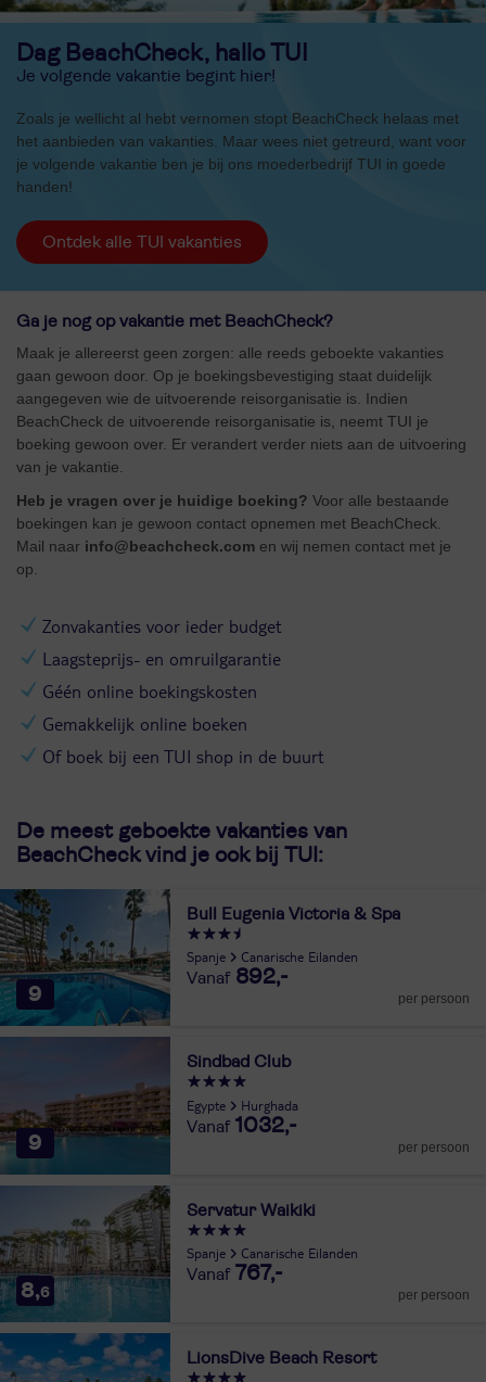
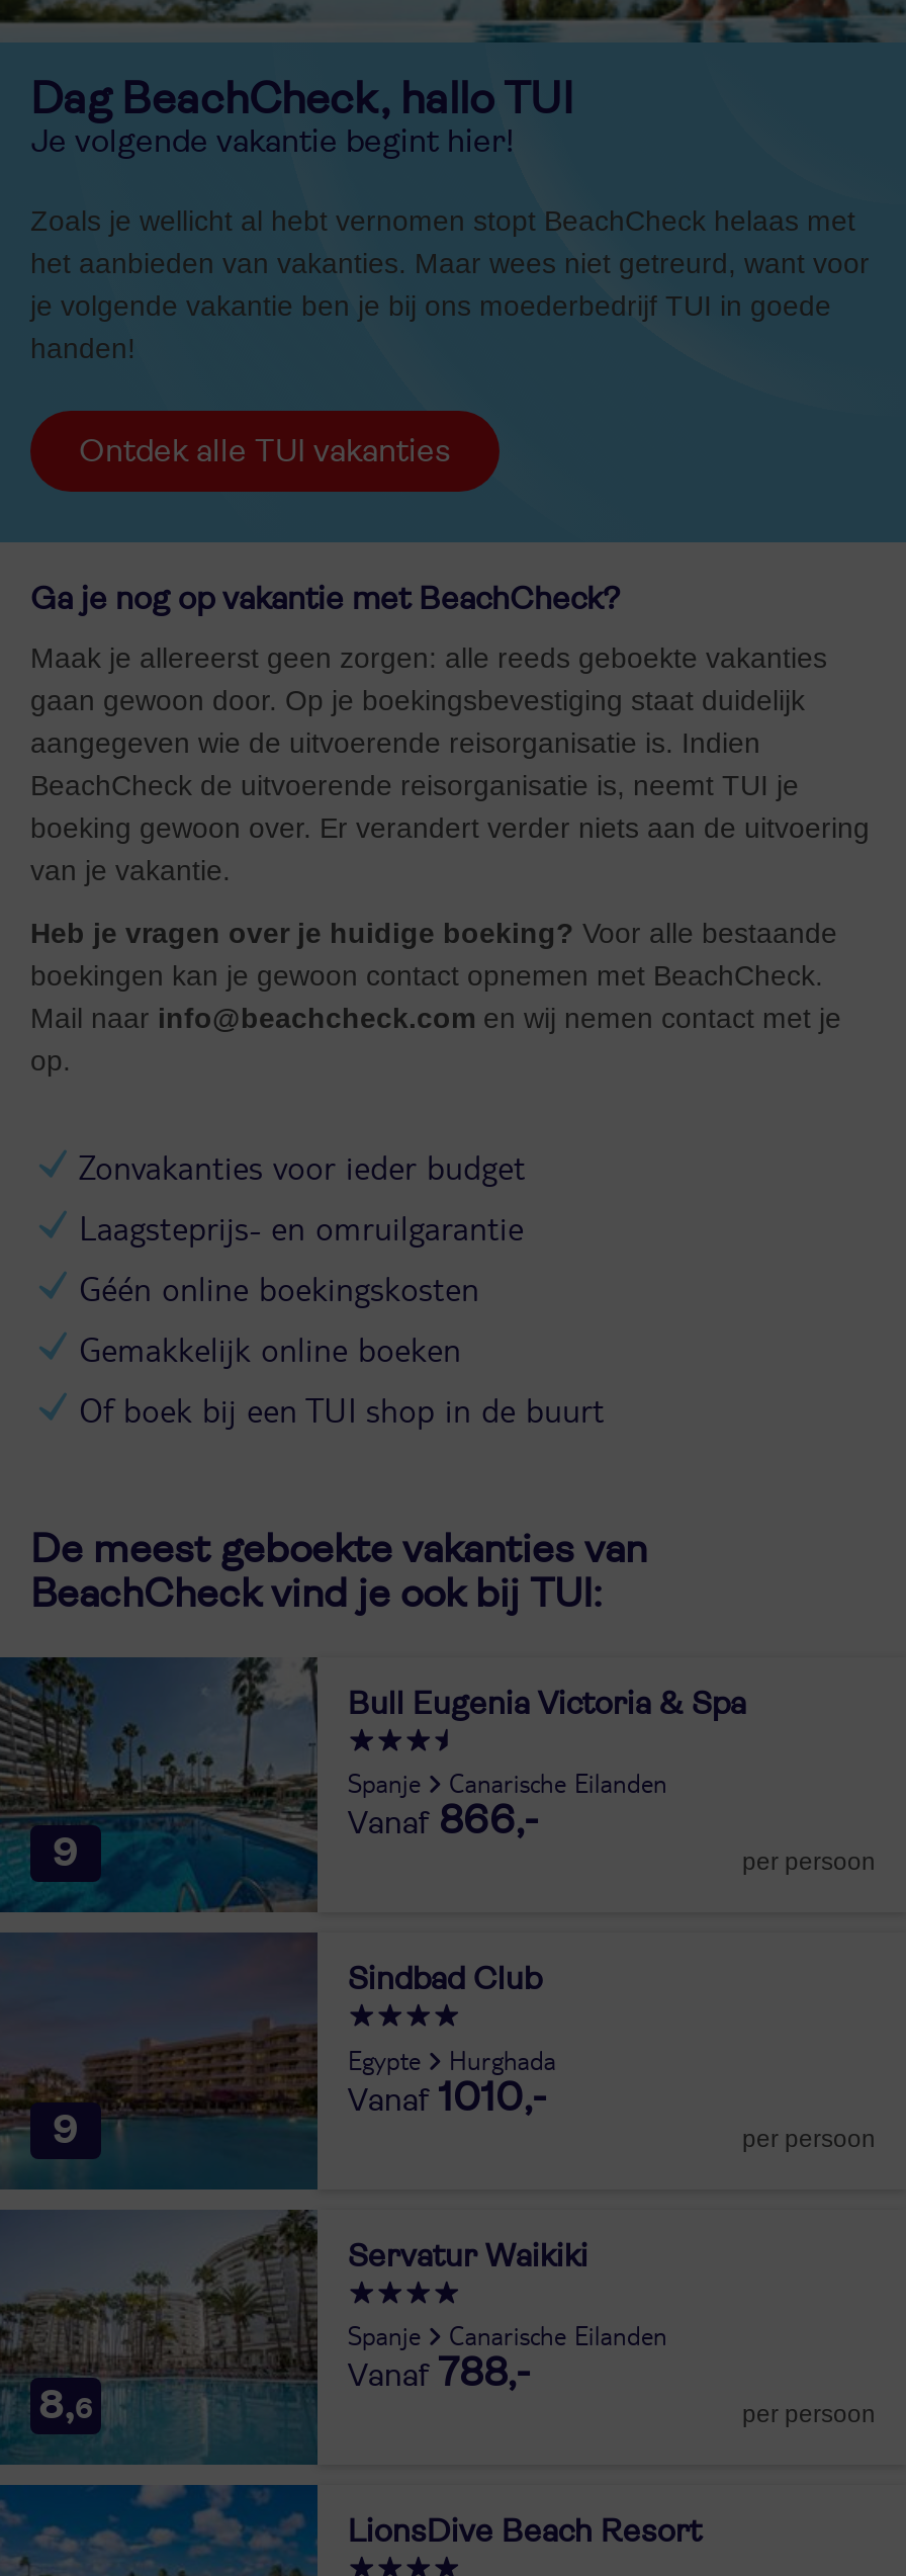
[235,966,288,988] 892,- -> [438,1801,540,1841] 866,-
[235,1114,297,1136] 1032,- -> [438,2077,548,2118] 1010,-
[235,1263,283,1284] 767,- -> [438,2354,531,2394] 788,-

